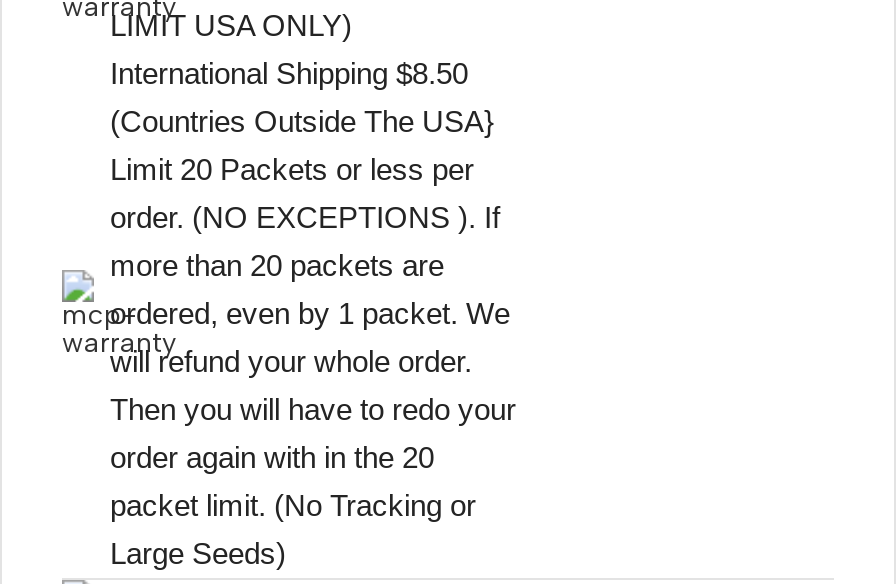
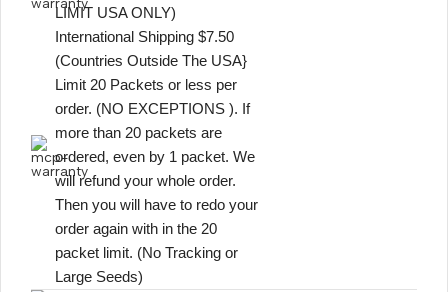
[110,56,468,90] International Shipping $8.50 -> [55,28,234,45] International Shipping $7.50

